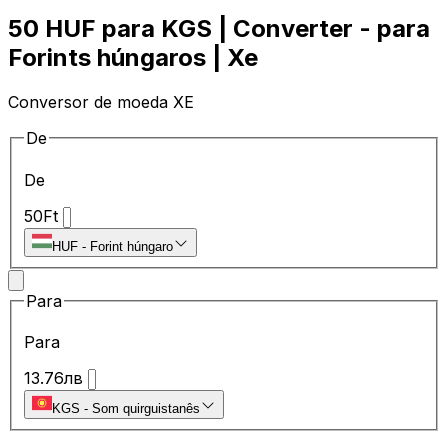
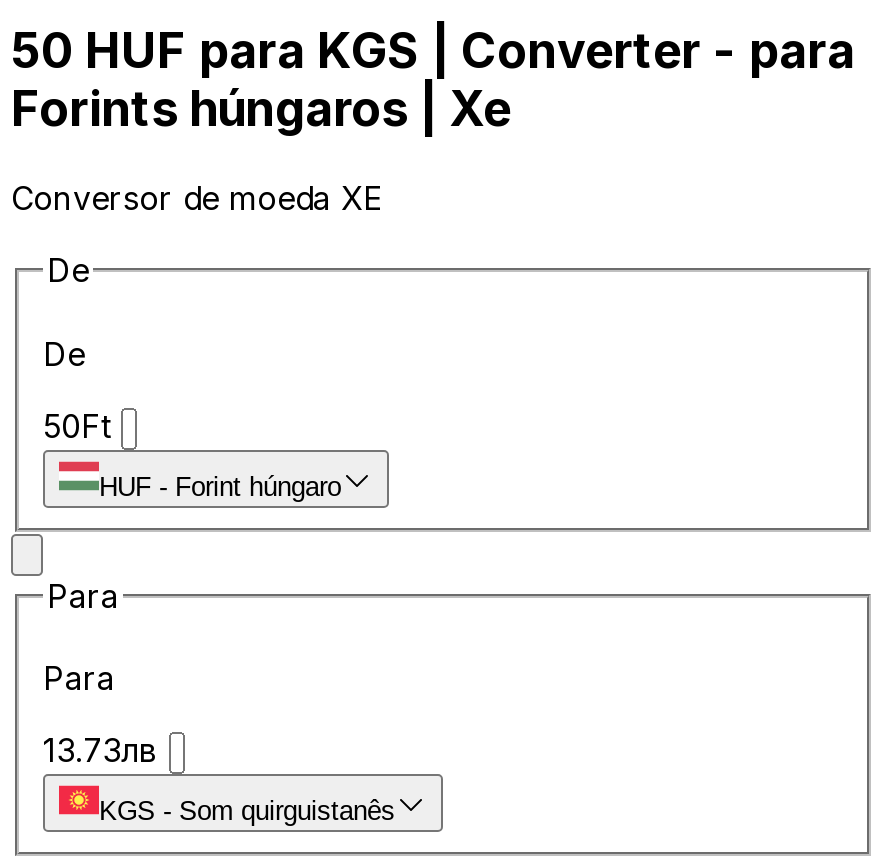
[24,368,88,388] 13.76лв -> [43,731,169,771] 13.73лв

